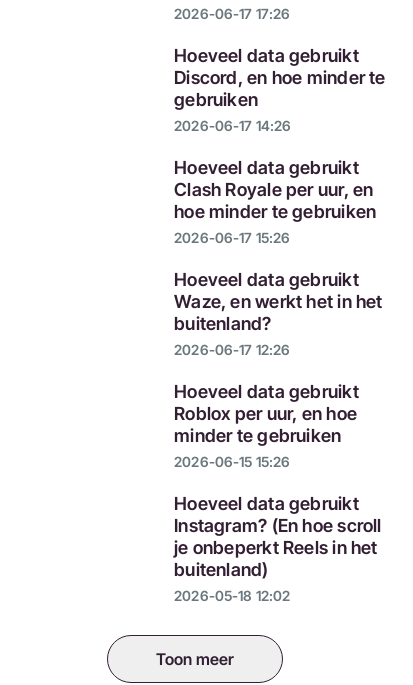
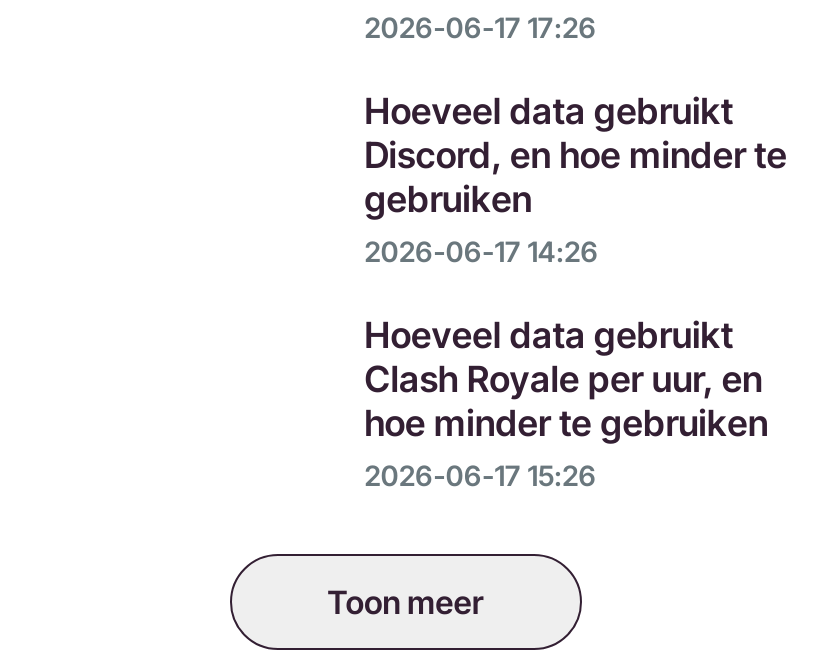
[174,269,383,604] Hoeveel data gebruikt | Waze, en werkt het in het | buitenland? | 2026-06-17 12:26 | Hoeveel data gebruikt | Roblox per uur, en hoe | minder te gebruiken | 2026-06-15 15:26 | Hoeveel data gebruikt | Instagram? (En hoe scroll | je onbeperkt Reels in het | buitenland) | 2026-05-18 12:02 -> none

